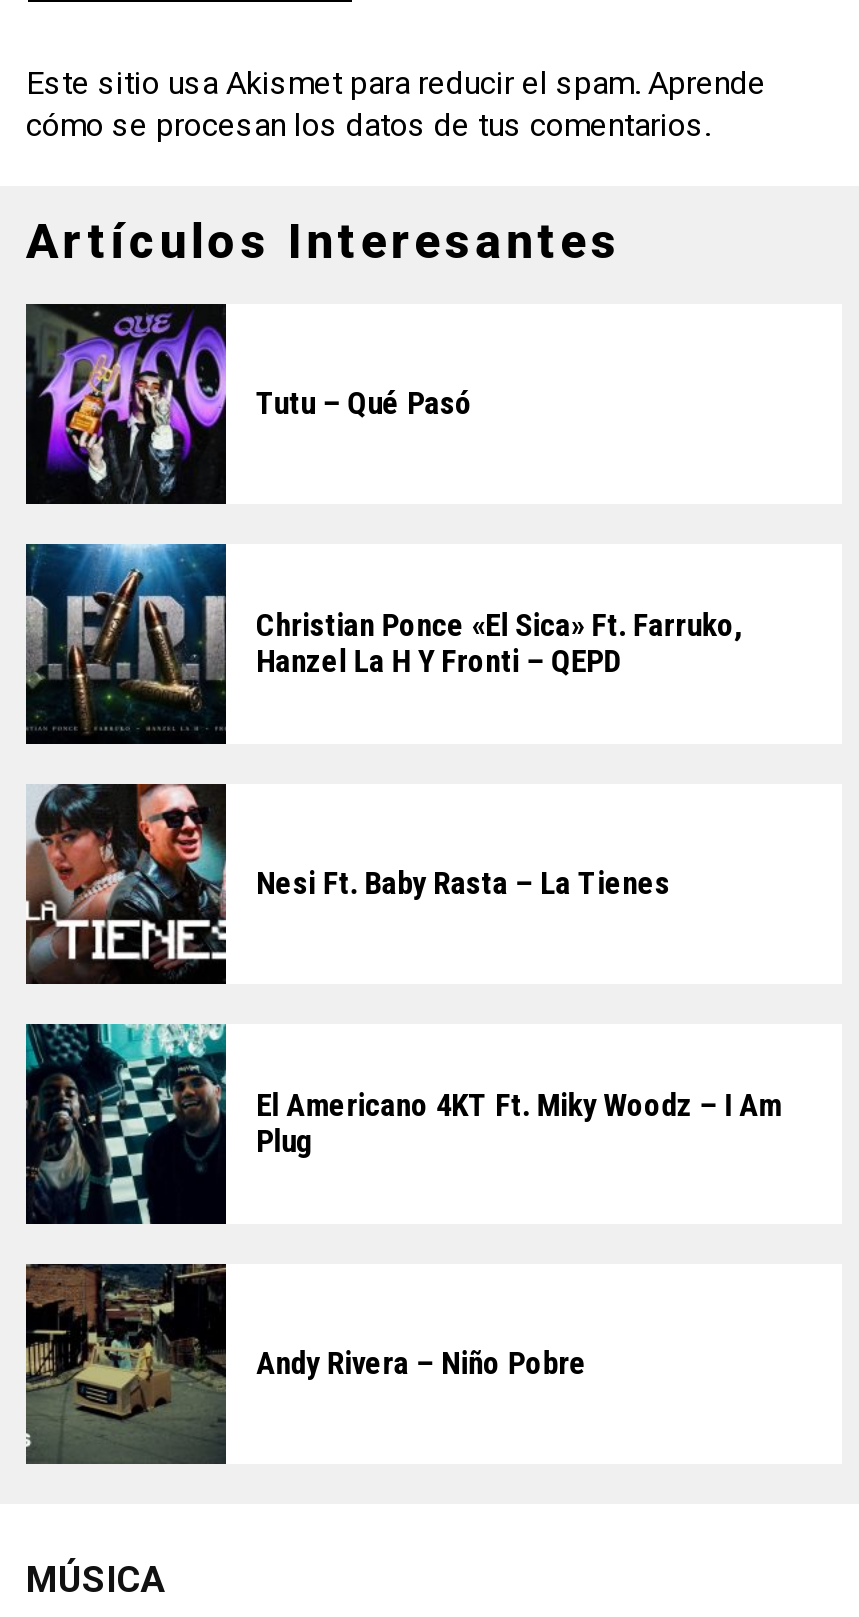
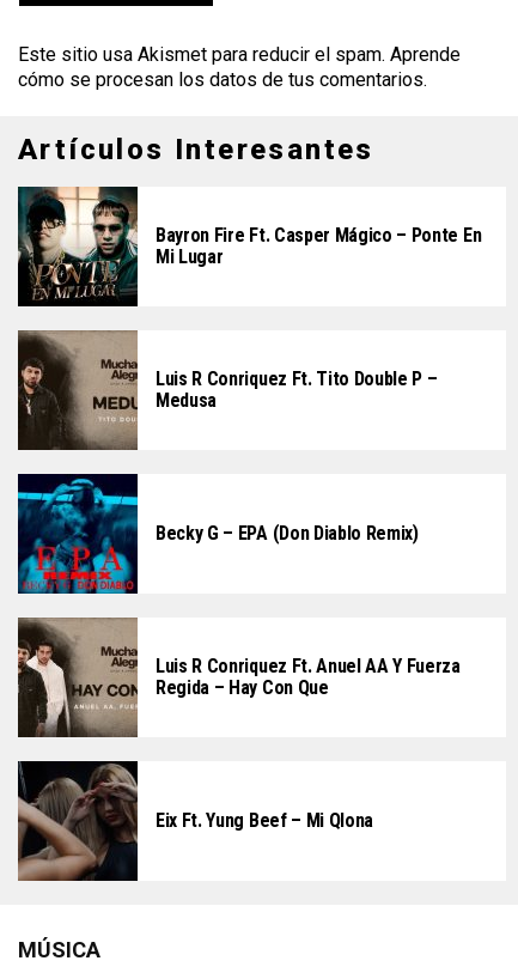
[26,302,472,504] [image] | Tutu – Qué Pasó -> [18,186,481,304] [image] | Bayron Fire Ft. Casper Mágico – Ponte En | Mi Lugar
[26,542,742,746] [image] | Christian Ponce «El Sica» Ft. Farruko, | Hanzel La H Y Fronti – QEPD -> [18,329,437,451] [image] | Luis R Conriquez Ft. Tito Double P – | Medusa
[24,782,670,986] [image] | Nesi Ft. Baby Rasta – La Tienes -> [17,473,418,595] [image] | Becky G – EPA (Don Diablo Remix)
[24,1022,782,1226] [image] | El Americano 4KT Ft. Miky Woodz – I Am | Plug -> [17,616,460,738] [image] | Luis R Conriquez Ft. Anuel AA Y Fuerza | Regida – Hay Con Que
[24,1264,587,1464] [image] | Andy Rivera – Niño Pobre -> [17,761,373,881] [image] | Eix Ft. Yung Beef – Mi Qlona

